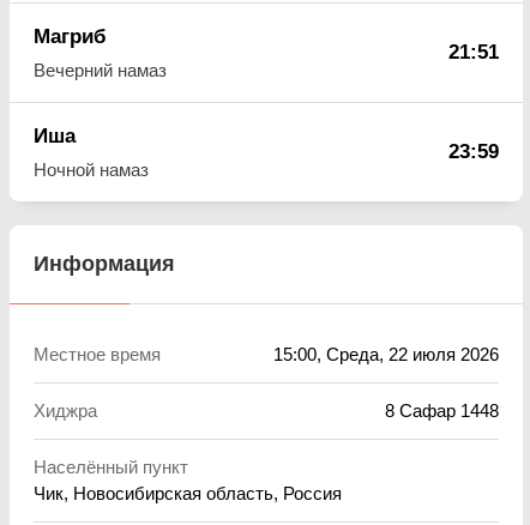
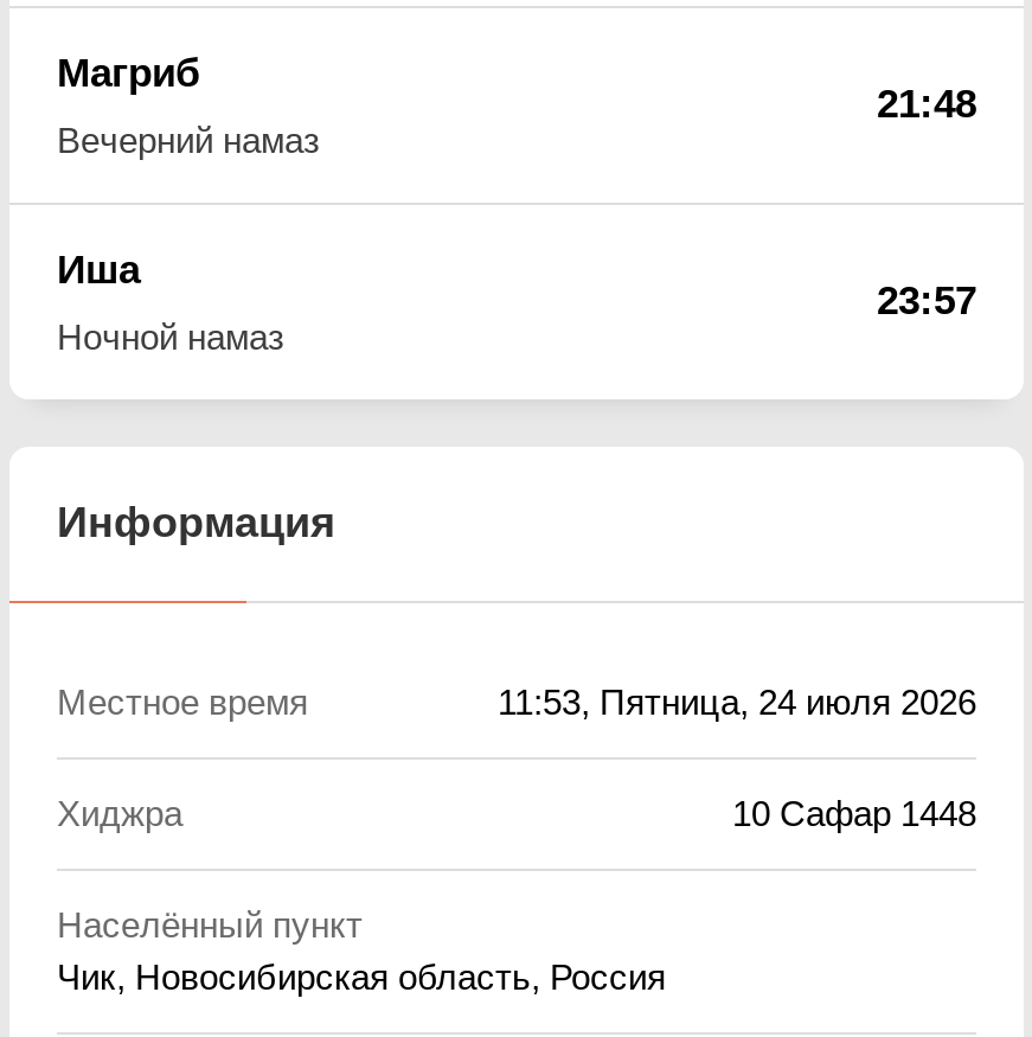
[448,41,499,64] 21:51 -> [877,82,976,127] 21:48
[448,140,499,163] 23:59 -> [877,279,976,324] 23:57
[273,344,499,364] 15:00, Среда, 22 июля 2026 -> [498,681,976,721] 11:53, Пятница, 24 июля 2026
[385,400,499,420] 8 Сафар 1448 -> [732,792,976,832] 10 Сафар 1448

